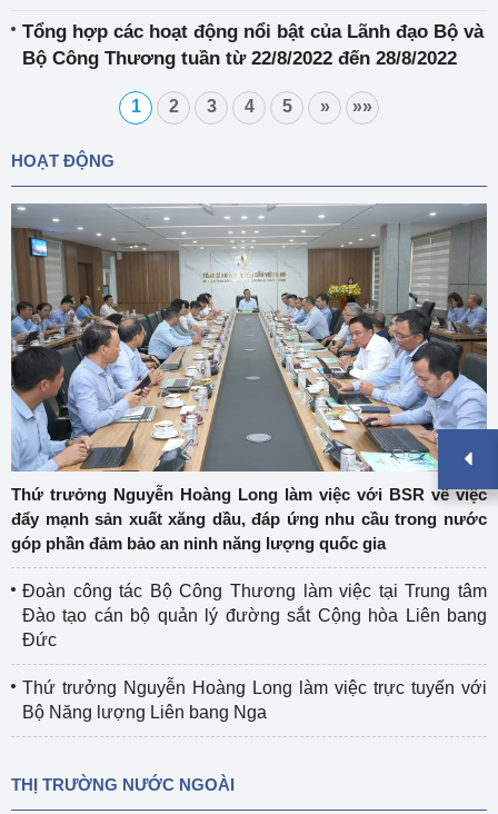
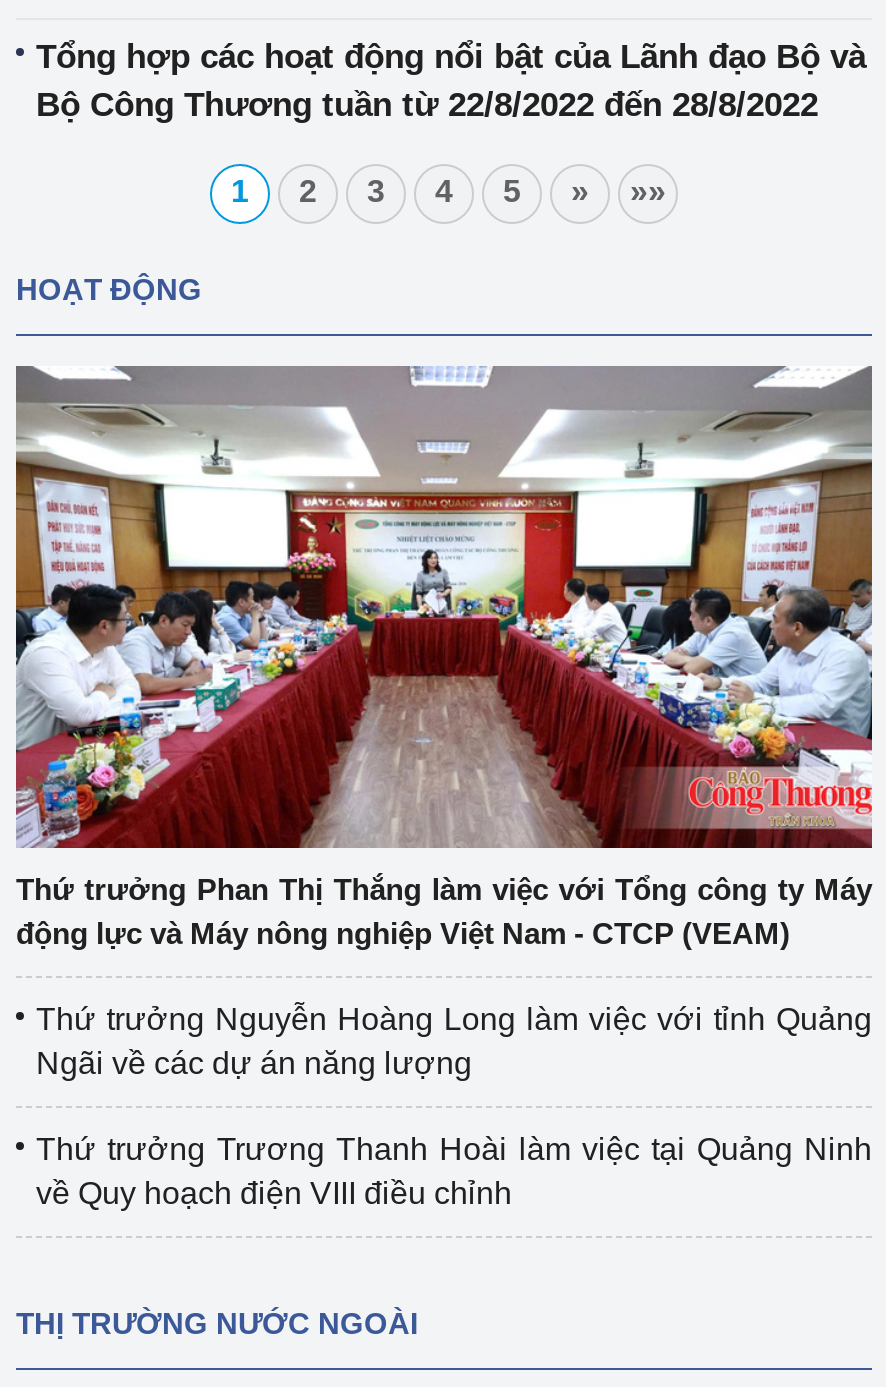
[10,202,495,476] [image] -> [14,366,874,768] [image]
[11,484,487,552] Thứ trưởng Nguyễn Hoàng Long làm việc với BSR về việc | đẩy mạnh sản xuất xăng dầu, đáp ứng nhu cầu trong nước | góp phần đảm bảo an ninh năng lượng quốc gia -> [16,871,872,949] Thứ trưởng Phan Thị Thắng làm việc với Tổng công ty Máy | động lực và Máy nông nghiệp Việt Nam - CTCP (VEAM)
[22,581,487,649] Đoàn công tác Bộ Công Thương làm việc tại Trung tâm | Đào tạo cán bộ quản lý đường sắt Cộng hòa Liên bang | Đức -> [36,1001,872,1079] Thứ trưởng Nguyễn Hoàng Long làm việc với tỉnh Quảng | Ngãi về các dự án năng lượng
[22,678,487,721] Thứ trưởng Nguyễn Hoàng Long làm việc trực tuyến với | Bộ Năng lượng Liên bang Nga -> [36,1131,872,1209] Thứ trưởng Trương Thanh Hoài làm việc tại Quảng Ninh | về Quy hoạch điện VIII điều chỉnh

